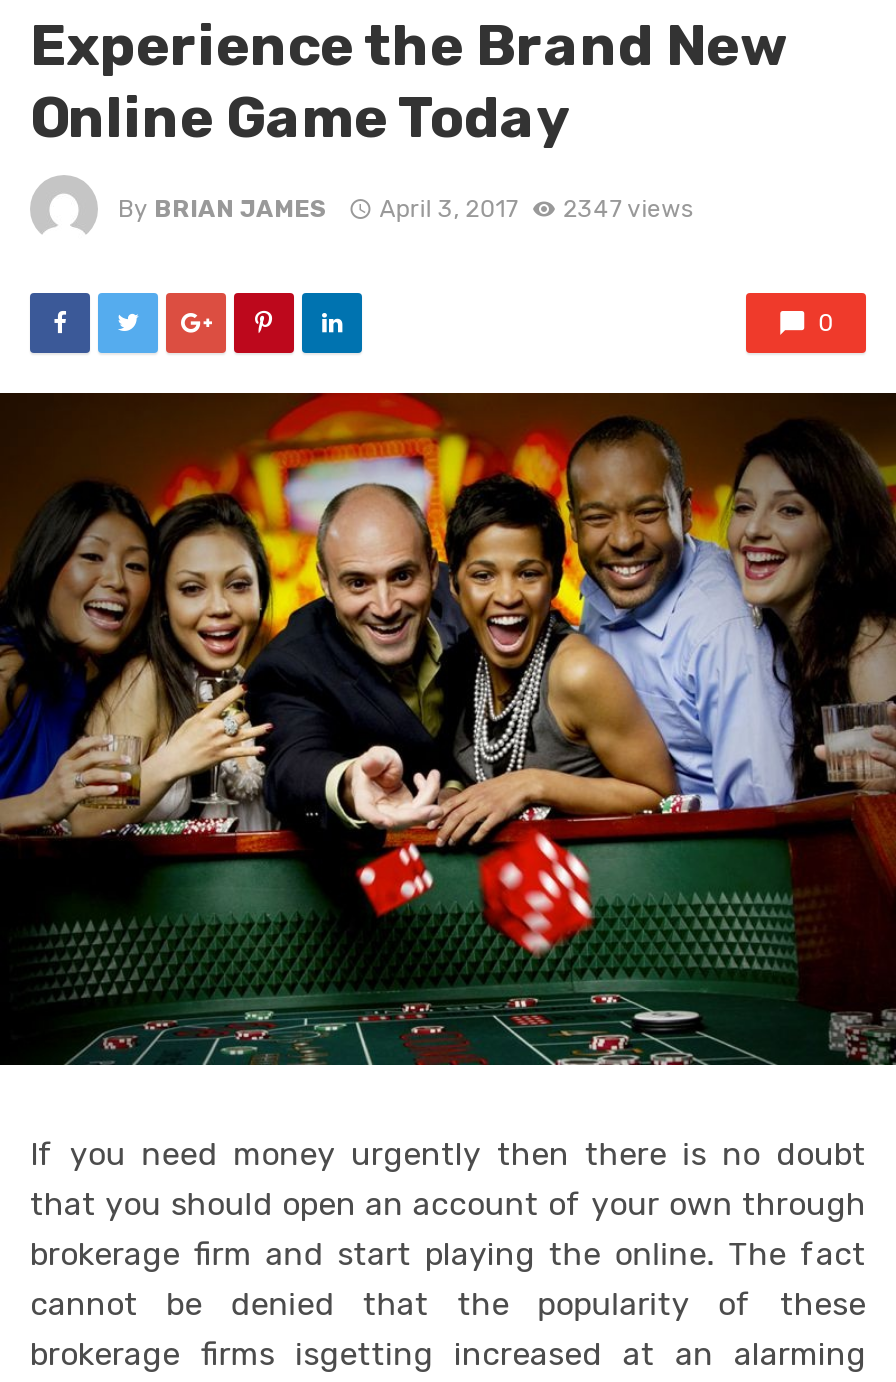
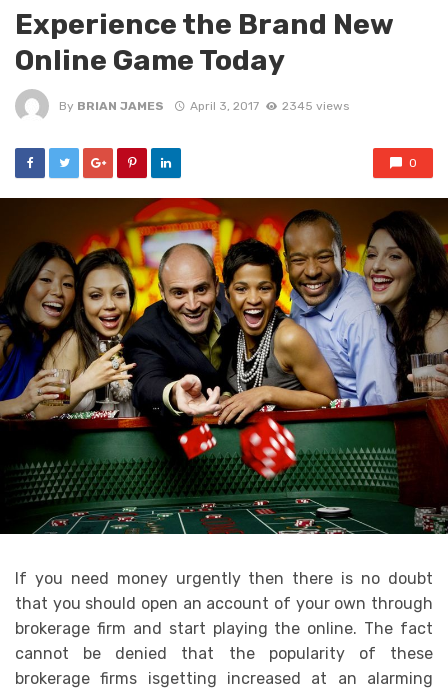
[118,194,693,222] By BRIAN JAMES April 3, 2017 2347 views -> [59,99,349,113] By BRIAN JAMES April 3, 2017 2345 views

